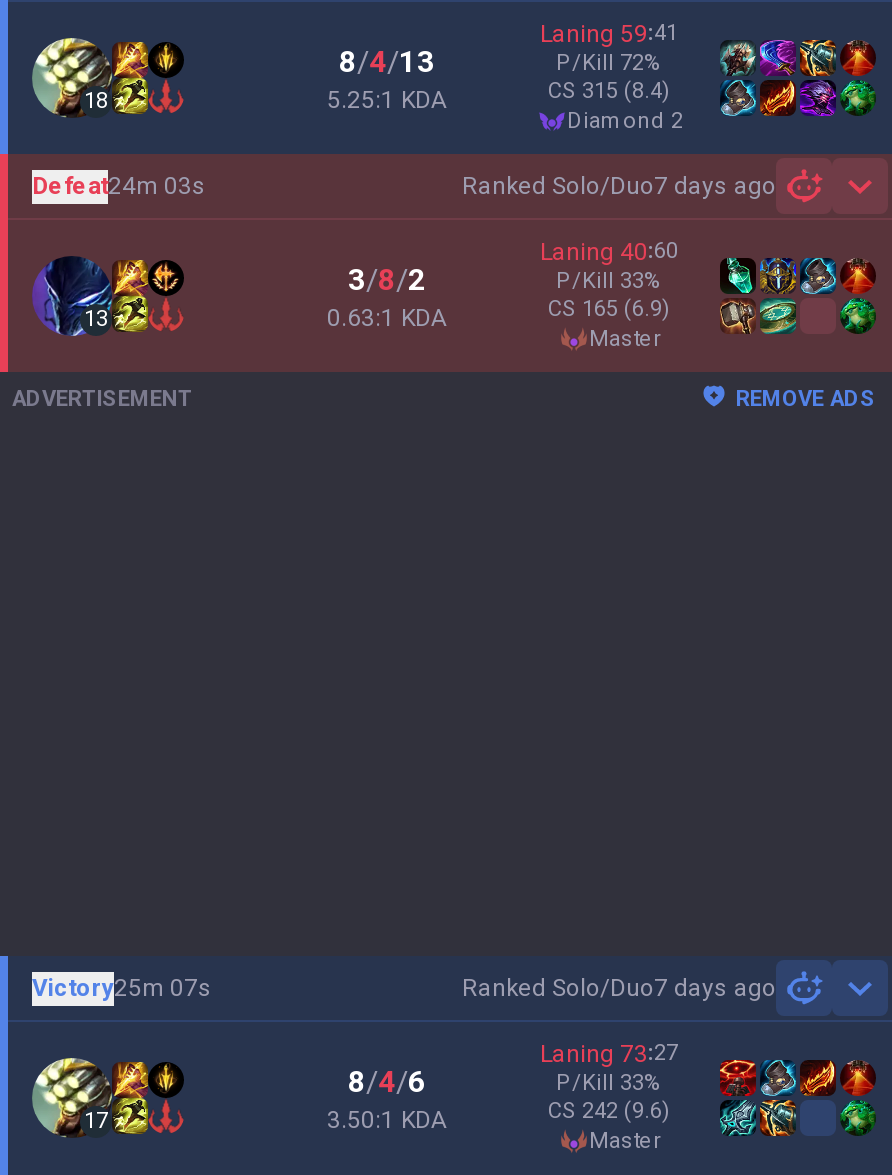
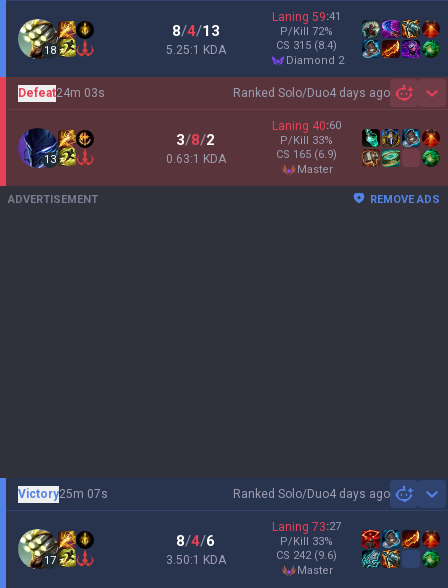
[462,171,776,200] Ranked Solo/Duo7 days ago -> [233,85,390,100] Ranked Solo/Duo4 days ago
[462,973,776,1002] Ranked Solo/Duo7 days ago -> [233,486,390,501] Ranked Solo/Duo4 days ago

